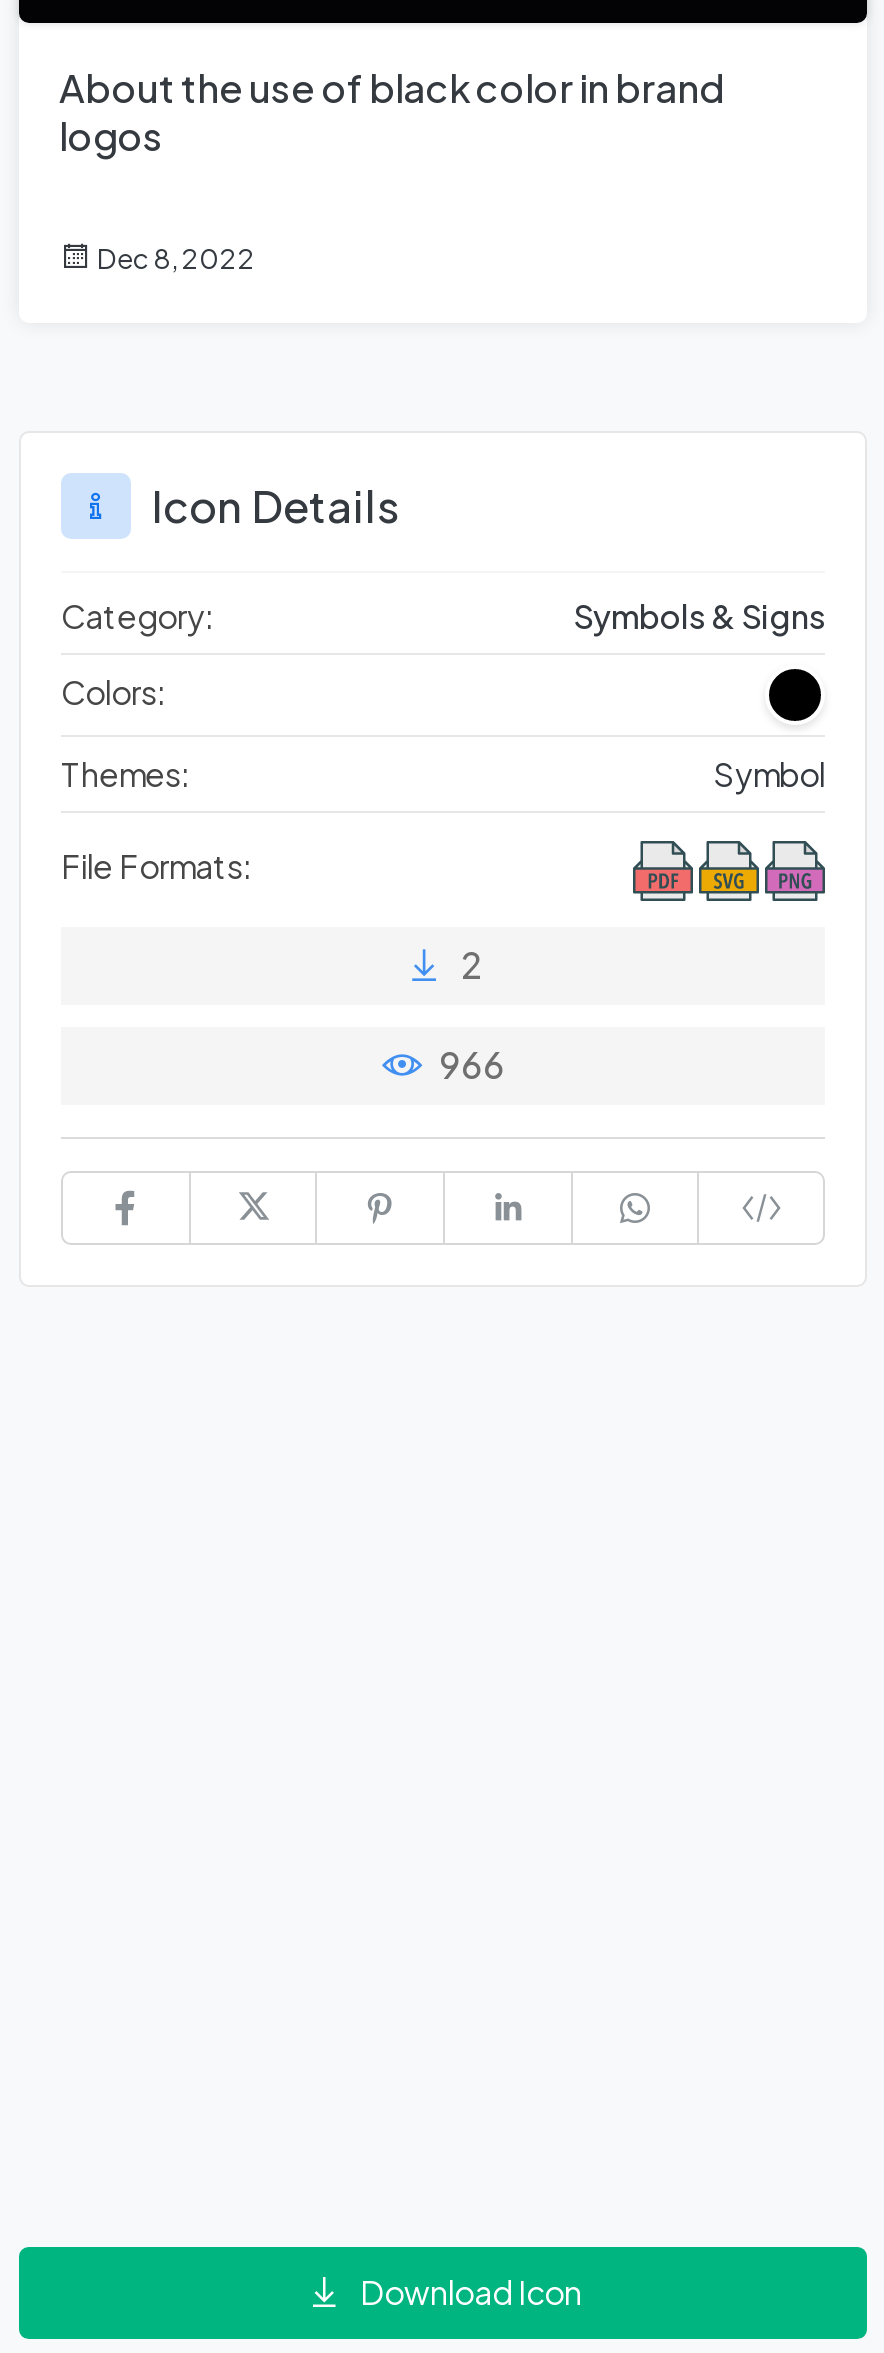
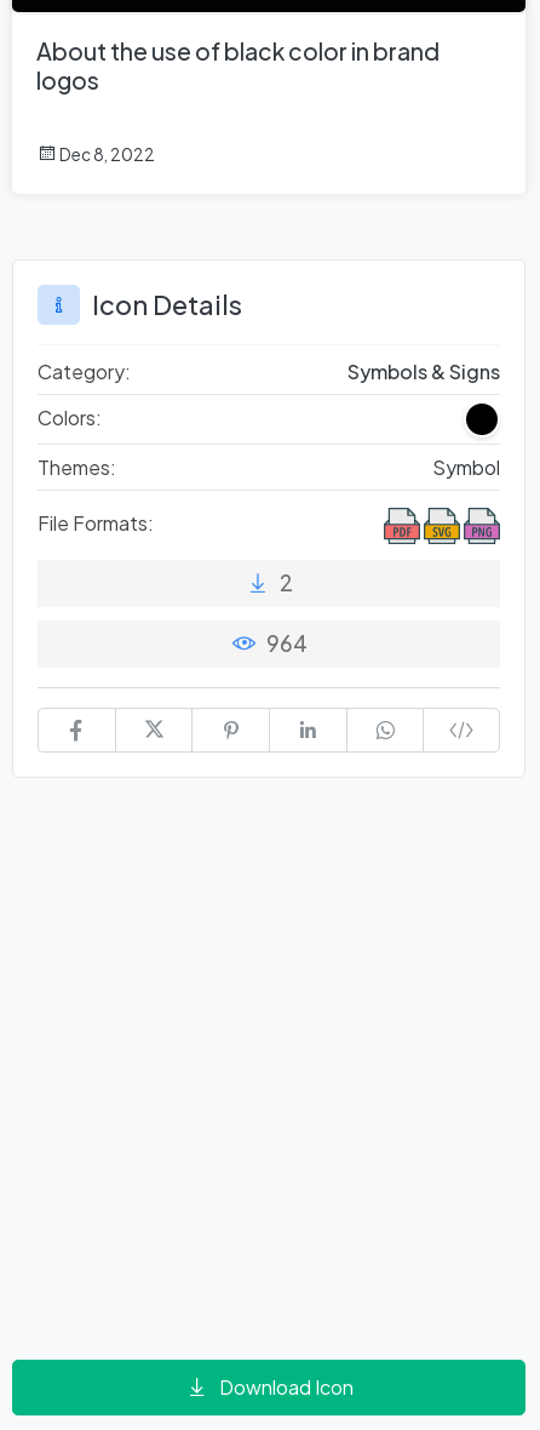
[439,1042,505,1086] 966 -> [266,630,307,656] 964

